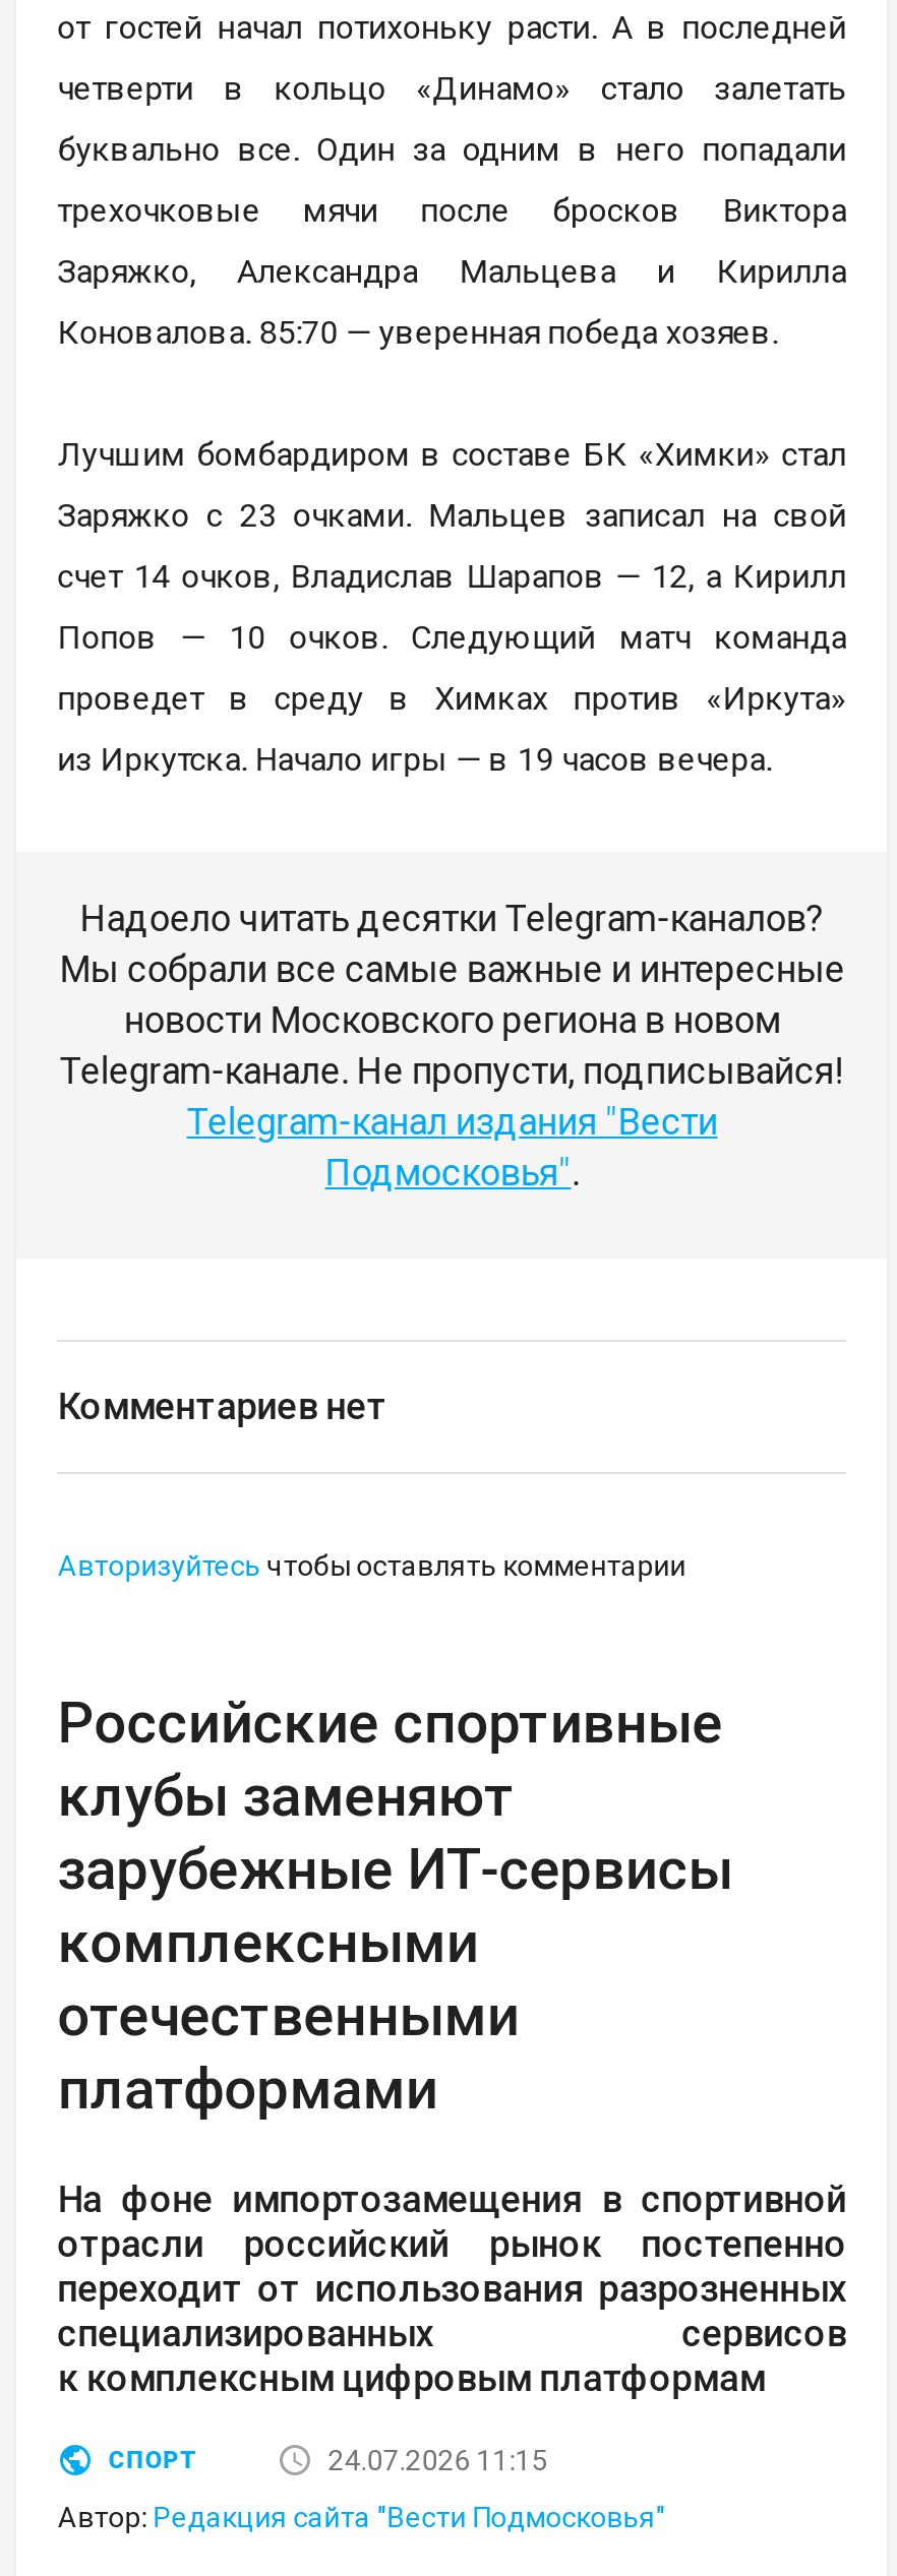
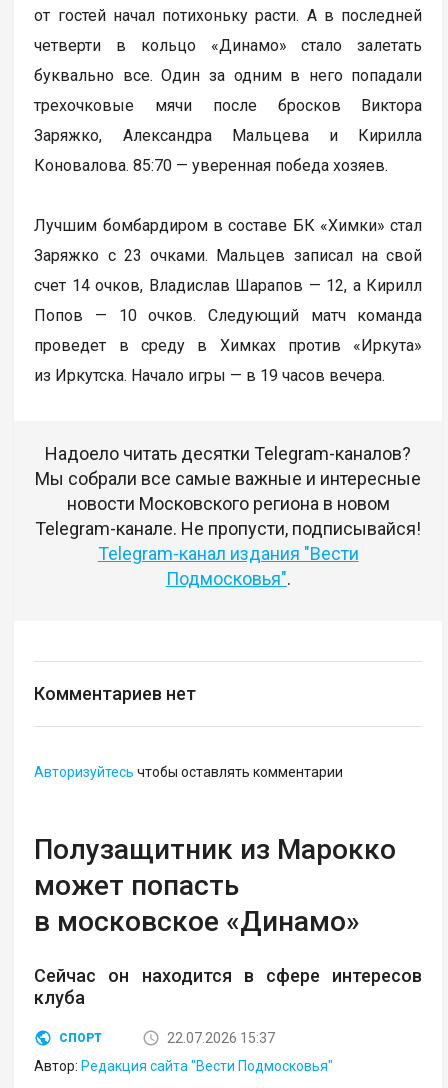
[58,1690,733,2123] Российские спортивные | клубы заменяют | зарубежные ИТ-сервисы | комплексными | отечественными | платформами -> [34,833,396,938] Полузащитник из Марокко | может попасть | в московское «Динамо»
[58,2178,847,2399] На фоне импортозамещения в спортивной | отрасли российский рынок постепенно | переходит от использования разрозненных | специализированных сервисов | к комплексным цифровым платформам -> [34,965,422,1008] Сейчас он находится в сфере интересов | клуба
[328,2444,548,2477] 24.07.2026 11:15 -> [167,1030,275,1046] 22.07.2026 15:37

